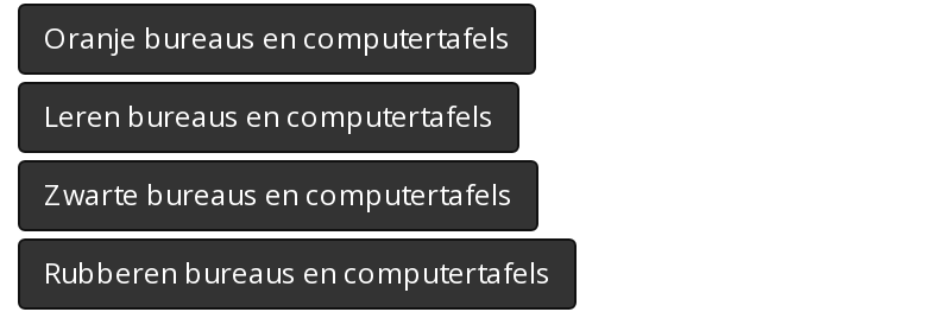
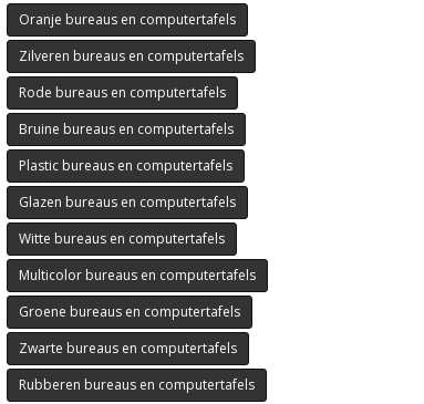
[44,97,493,137] Leren bureaus en computertafels -> [19,47,256,321] Zilveren bureaus en computertafels | Rode bureaus en computertafels | Bruine bureaus en computertafels | Plastic bureaus en computertafels | Glazen bureaus en computertafels | Witte bureaus en computertafels | Multicolor bureaus en computertafels | Groene bureaus en computertafels

